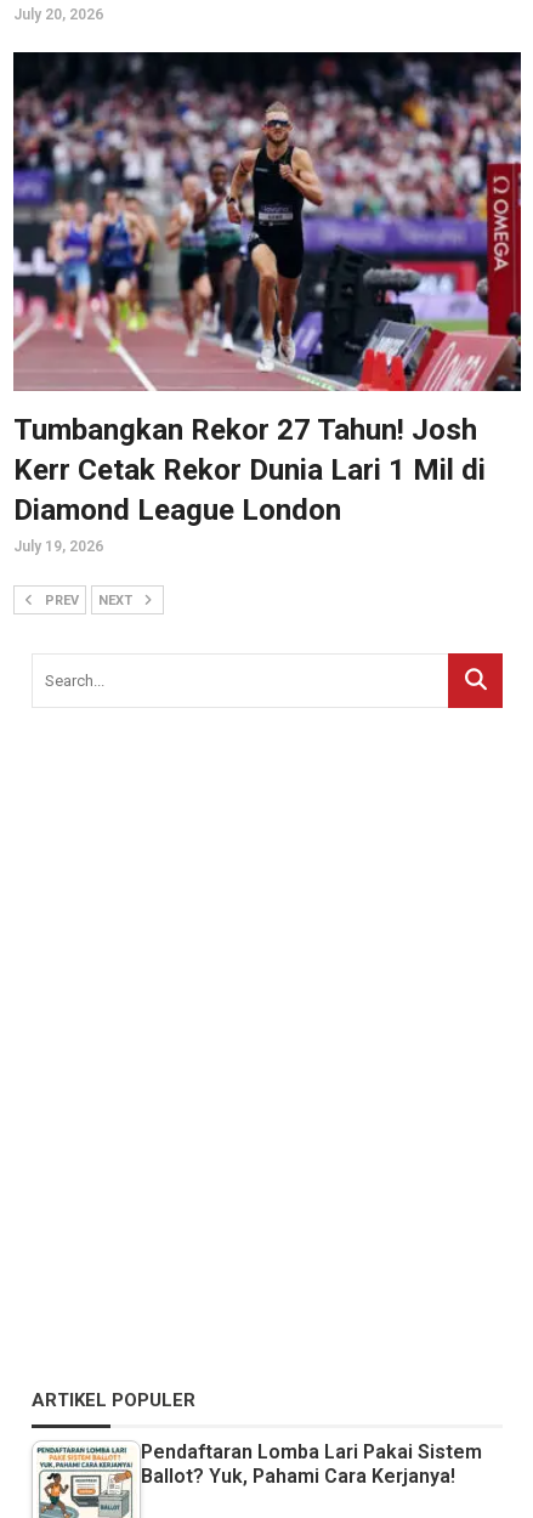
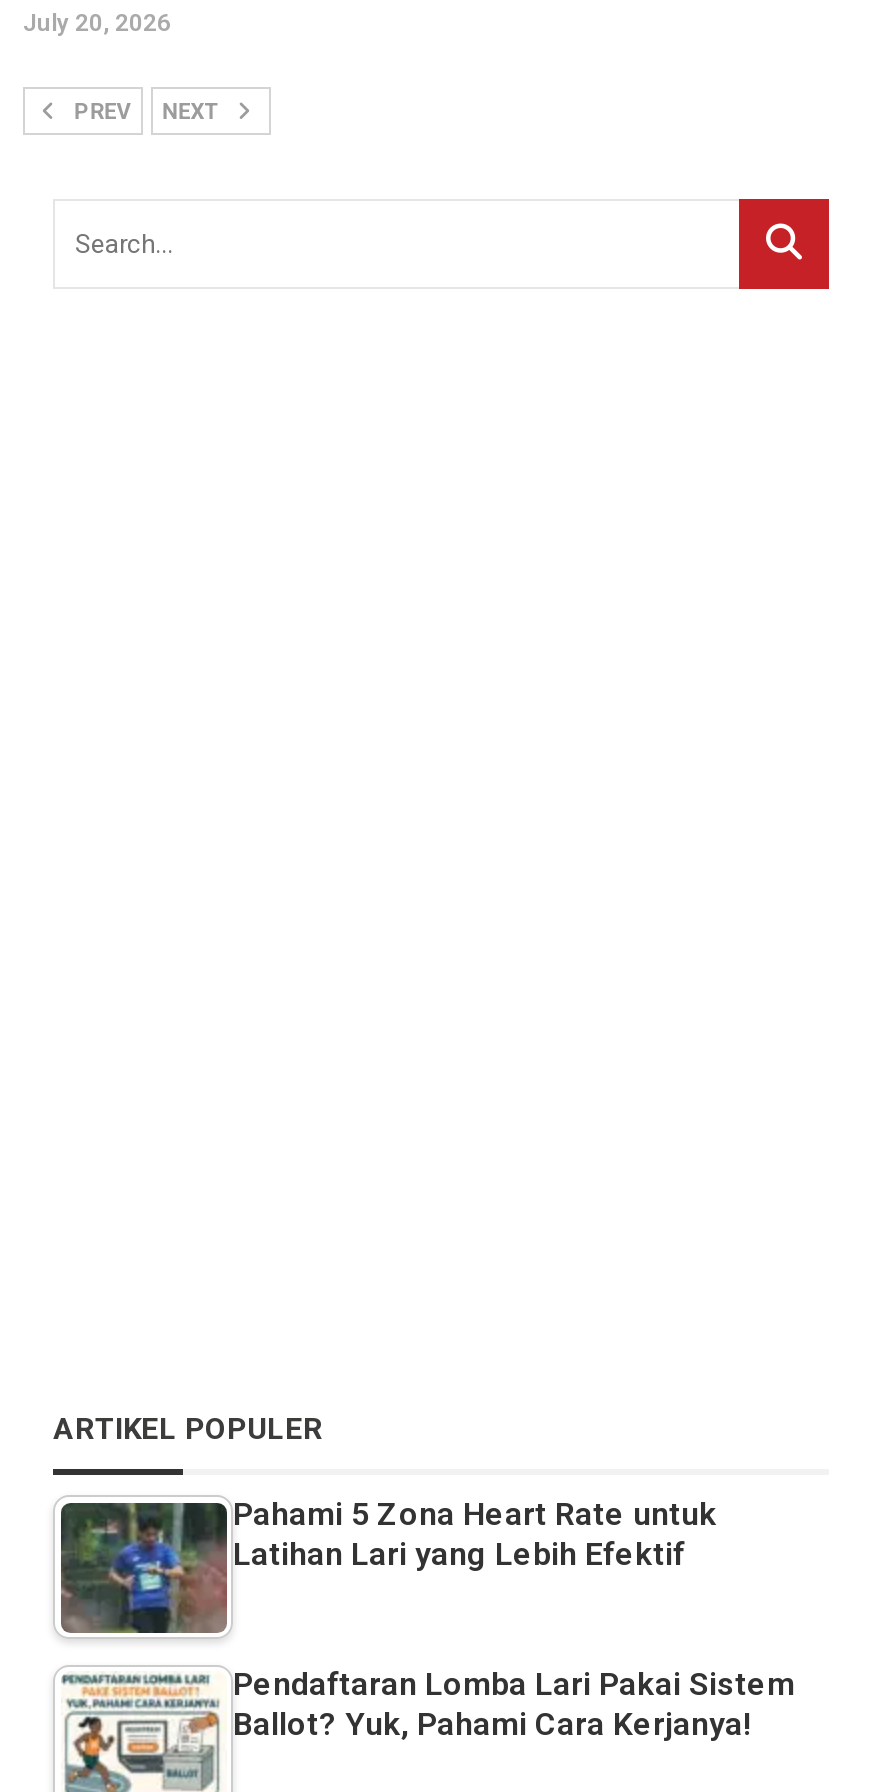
[12,51,522,555] [image] | Tumbangkan Rekor 27 Tahun! Josh | Kerr Cetak Rekor Dunia Lari 1 Mil di | Diamond League London | July 19, 2026 -> none
moved [32,593,195,1411] -> [53,100,323,1448]: PREV | NEXT | ARTIKEL POPULER
none -> [59,1496,717,1645] [image] | Pahami 5 Zona Heart Rate untuk | Latihan Lari yang Lebih Efektif

